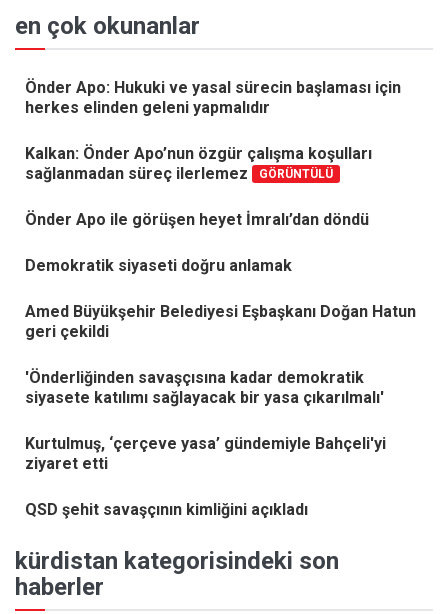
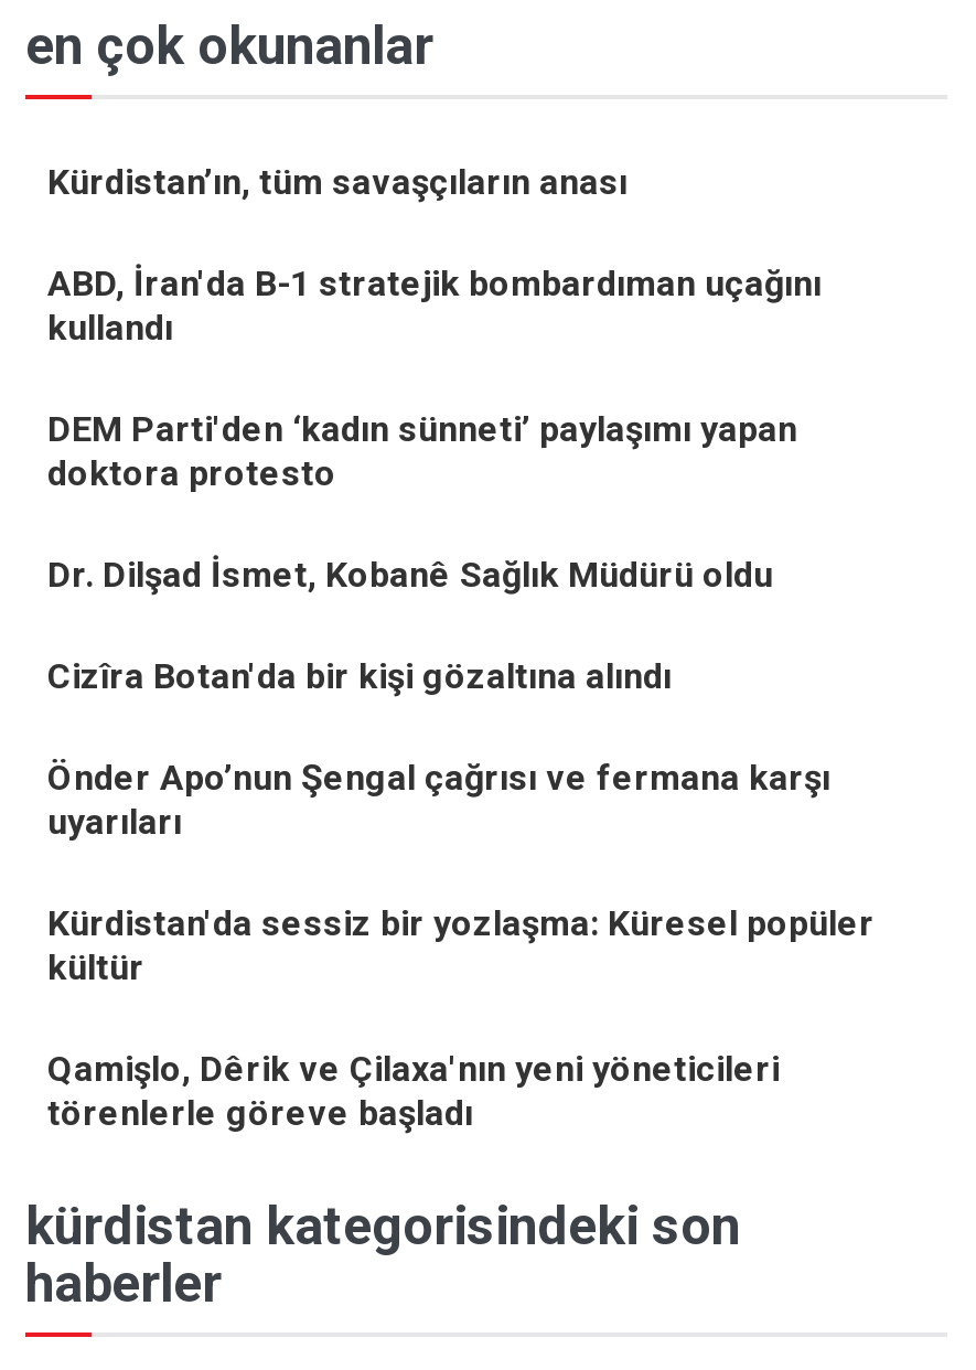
[25,78,401,117] Önder Apo: Hukuki ve yasal sürecin başlaması için | herkes elinden geleni yapmalıdır -> [47,160,628,202] Kürdistan’ın, tüm savaşçıların anası
[25,144,372,183] Kalkan: Önder Apo’nun özgür çalışma koşulları | sağlanmadan süreç ilerlemez GÖRÜNTÜLÜ -> [47,262,822,348] ABD, İran'da B-1 stratejik bombardıman uçağını | kullandı
[25,210,369,229] Önder Apo ile görüşen heyet İmralı’dan döndü -> [47,407,797,493] DEM Parti'den ‘kadın sünneti’ paylaşımı yapan | doktora protesto
[25,256,292,275] Demokratik siyaseti doğru anlamak -> [47,553,773,595] Dr. Dilşad İsmet, Kobanê Sağlık Müdürü oldu
[25,302,416,341] Amed Büyükşehir Belediyesi Eşbaşkanı Doğan Hatun | geri çekildi -> [47,654,672,696] Cizîra Botan'da bir kişi gözaltına alındı
[25,368,384,407] 'Önderliğinden savaşçısına kadar demokratik | siyasete katılımı sağlayacak bir yasa çıkarılmalı' -> [47,756,830,842] Önder Apo’nun Şengal çağrısı ve fermana karşı | uyarıları
[25,434,386,473] Kurtulmuş, ‘çerçeve yasa’ gündemiyle Bahçeli'yi | ziyaret etti -> [47,901,875,987] Kürdistan'da sessiz bir yozlaşma: Küresel popüler | kültür
[25,500,308,519] QSD şehit savaşçının kimliğini açıkladı -> [47,1047,780,1133] Qamişlo, Dêrik ve Çilaxa'nın yeni yöneticileri | törenlerle göreve başladı

